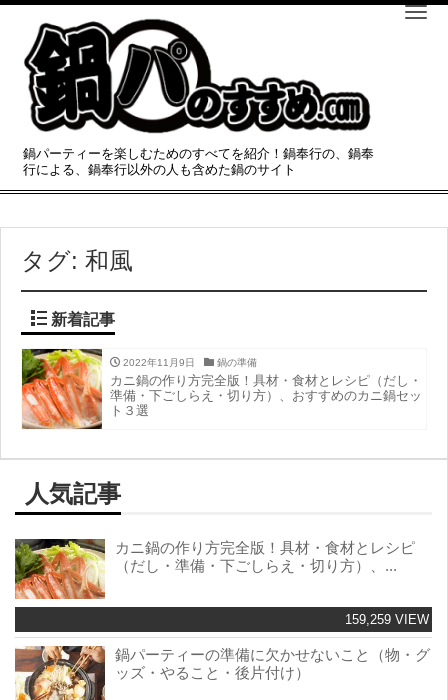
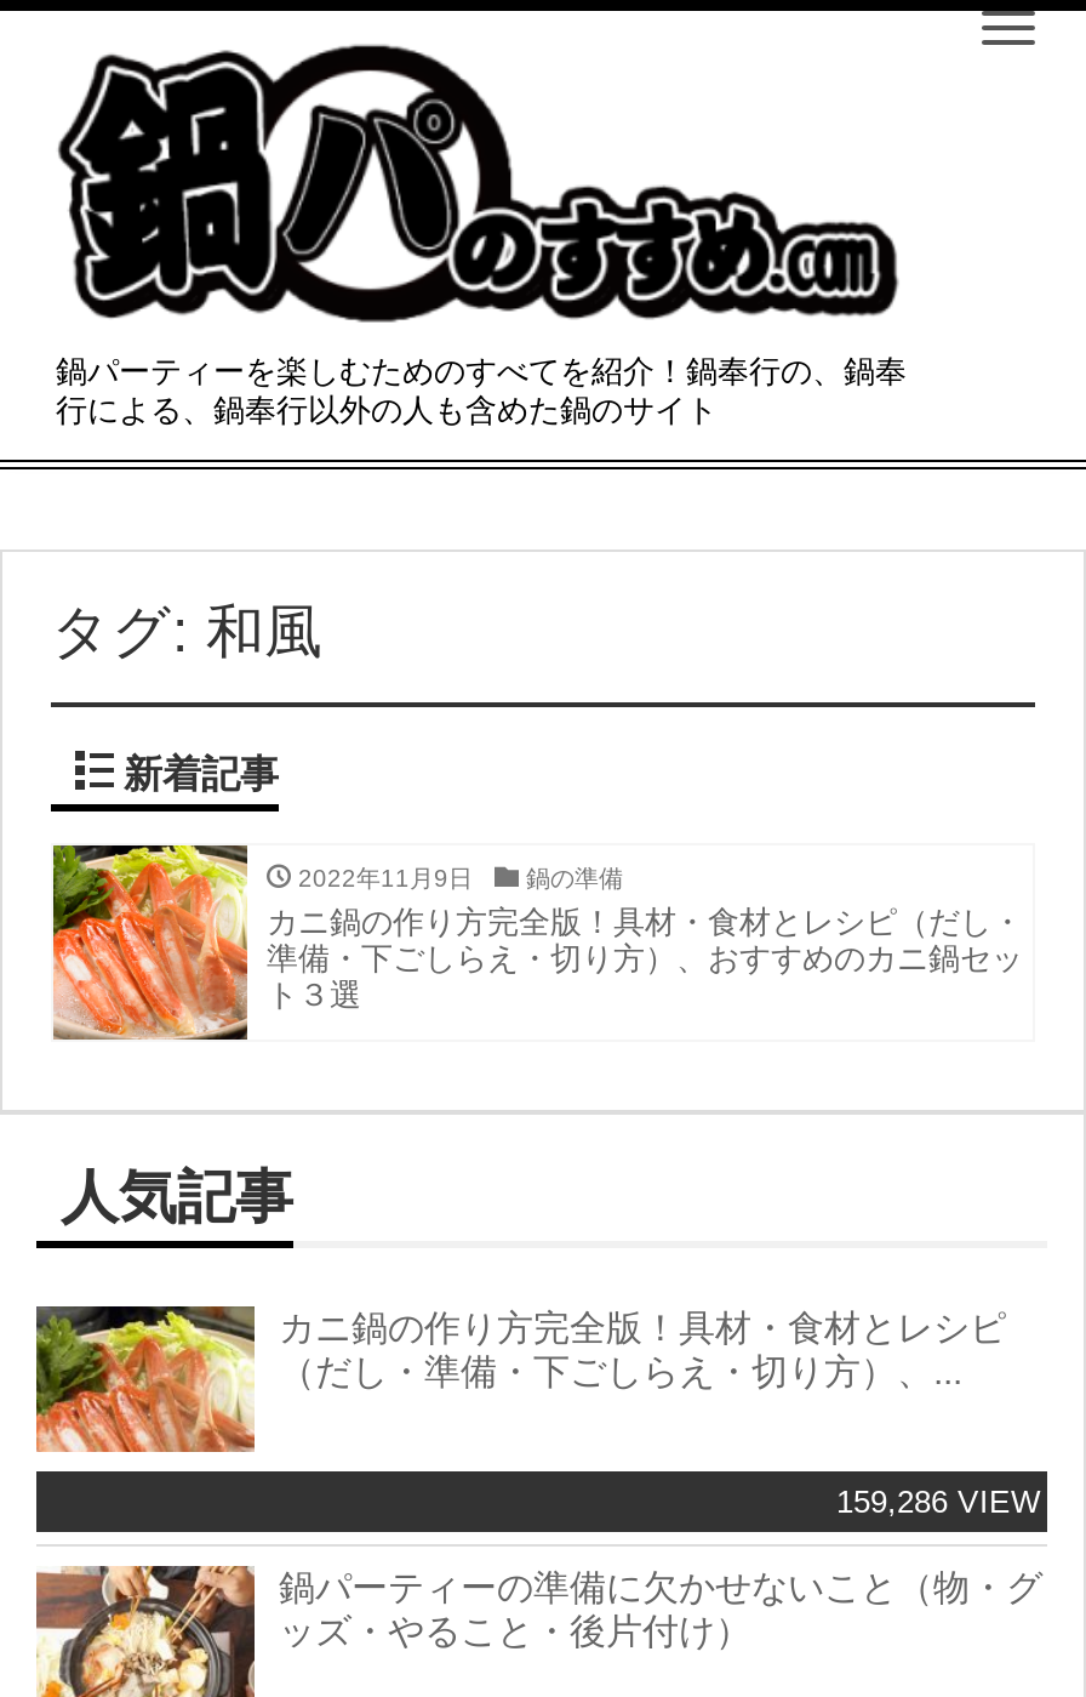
[345,612,429,627] 159,259 VIEW -> [836,1484,1040,1520] 159,286 VIEW

